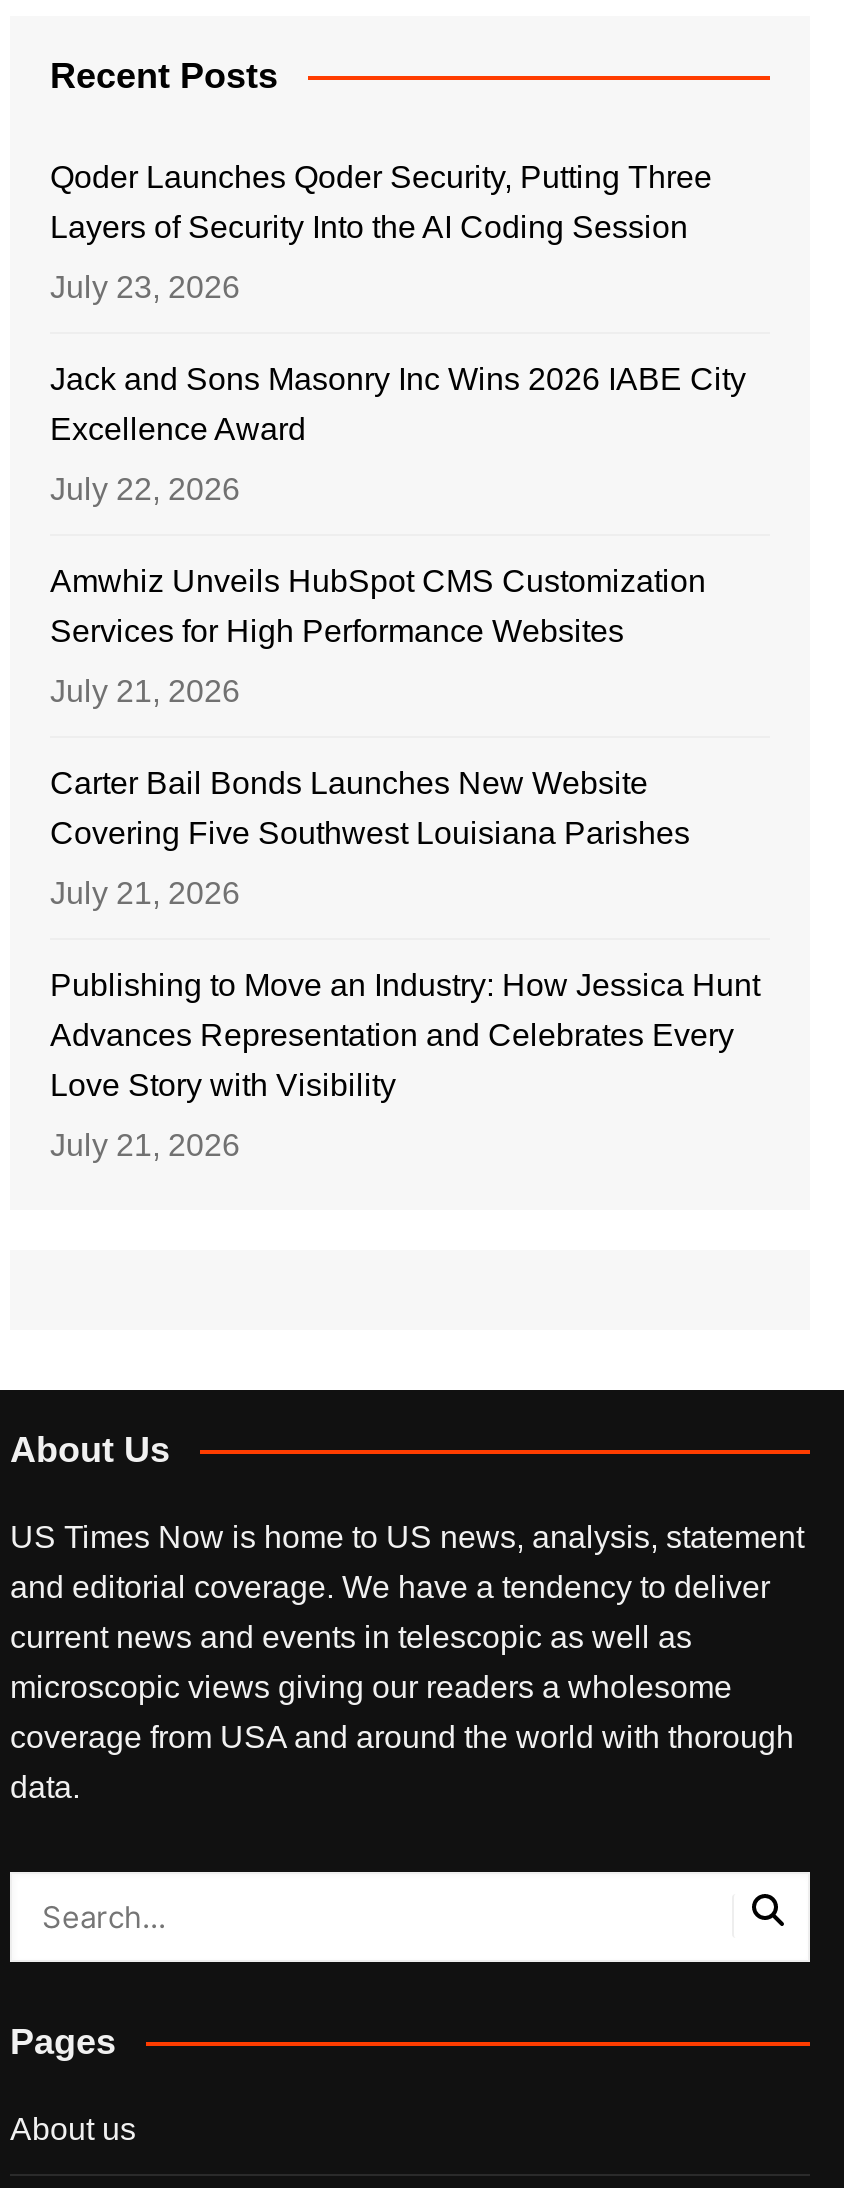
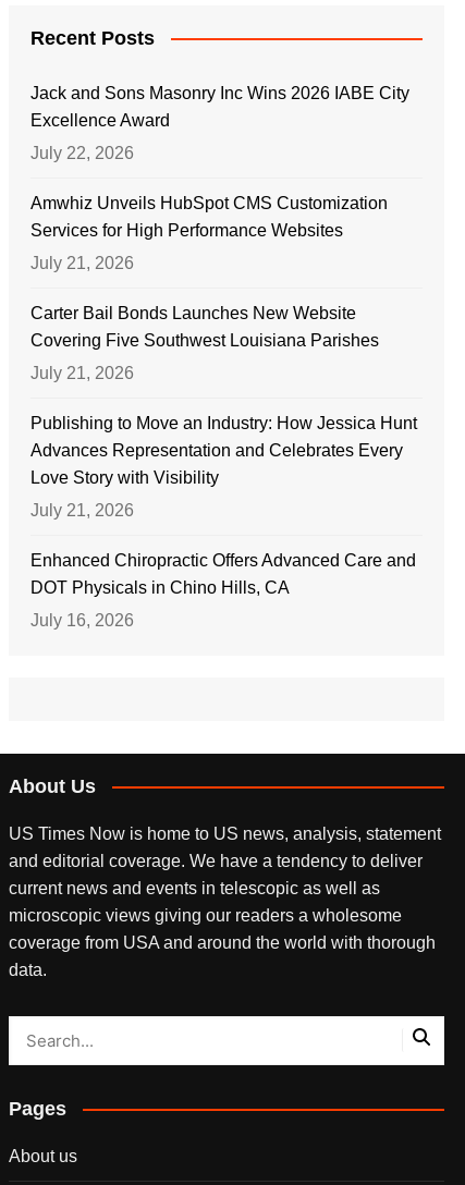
[50,160,712,304] Qoder Launches Qoder Security, Putting Three | Layers of Security Into the AI Coding Session | July 23, 2026 -> none
moved [50,362,760,1162] -> [30,84,417,519]: Jack and Sons Masonry Inc Wins 2026 IABE City | Excellence Award | July 22, 2026 | ... | Love Story with Visibility | July 21, 2026
none -> [30,551,416,629] Enhanced Chiropractic Offers Advanced Care and | DOT Physicals in Chino Hills, CA | July 16, 2026

